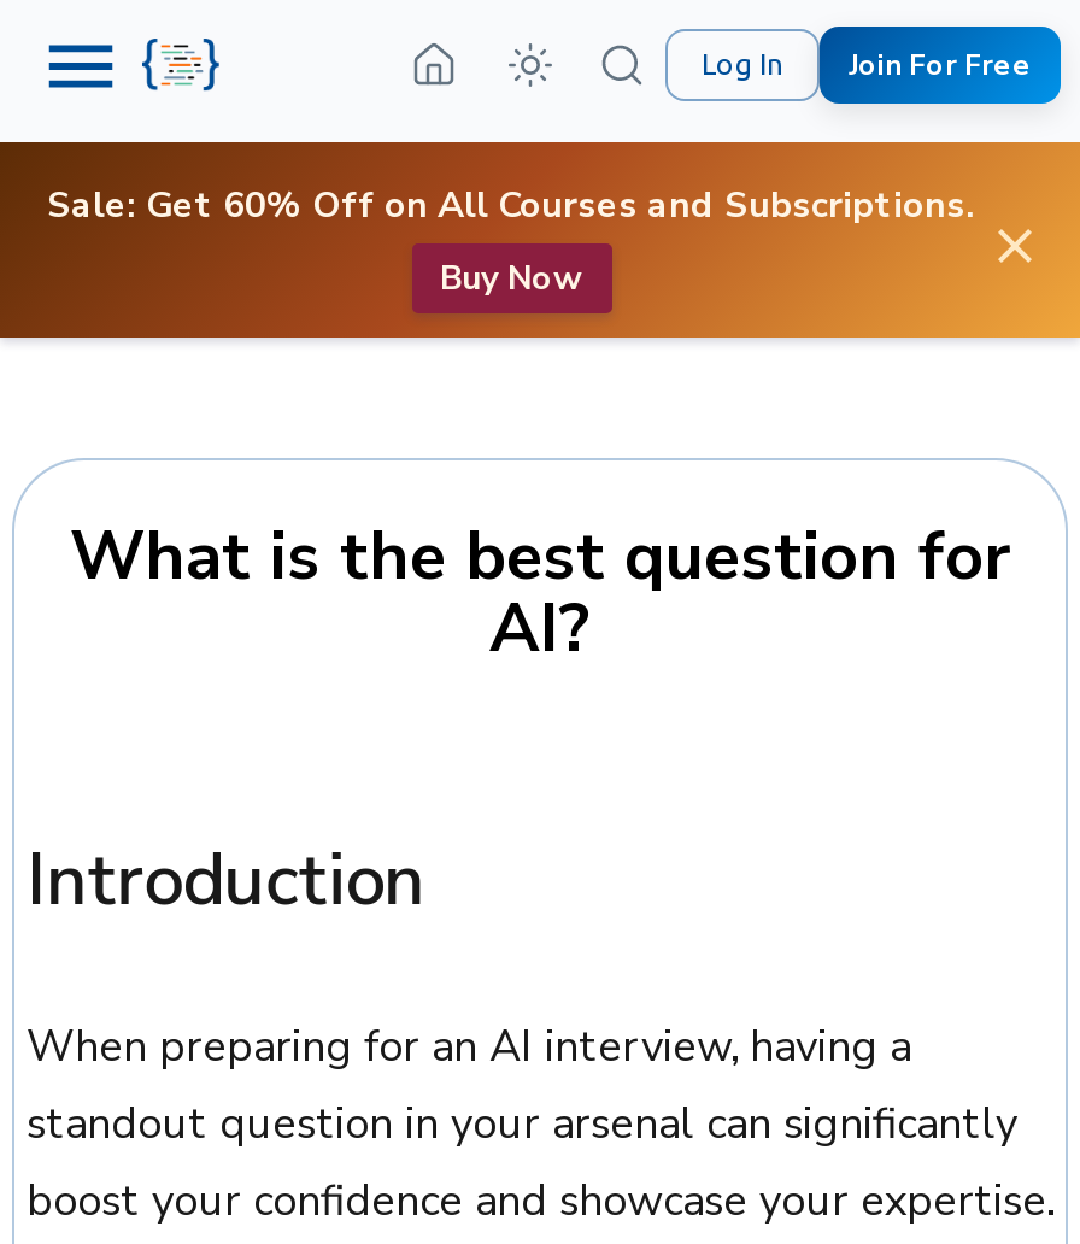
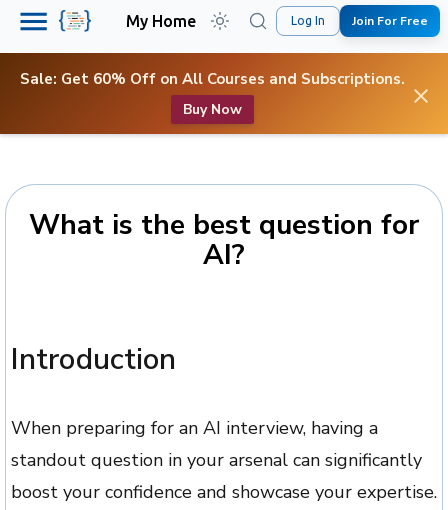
none -> [126,12,196,30] My Home

